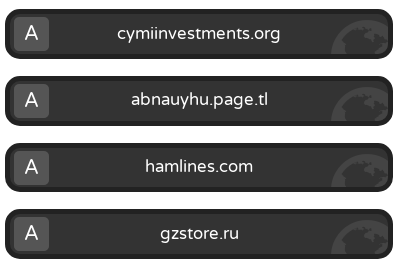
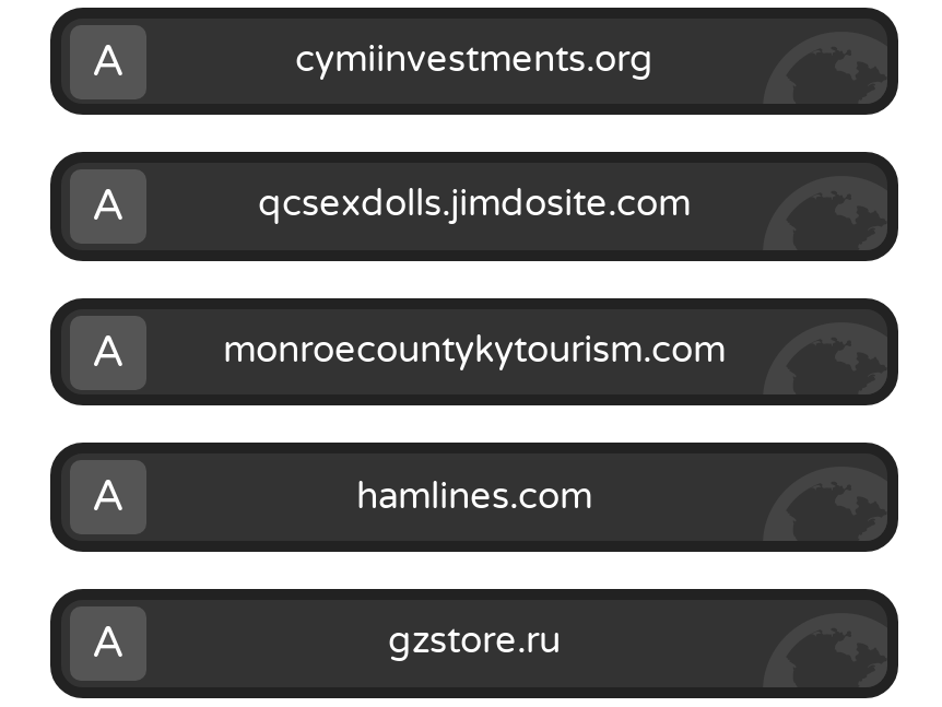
[130,90,267,110] abnauyhu.page.tl -> [92,183,726,378] qcsexdolls.jimdosite.com | A | monroecountykytourism.com

